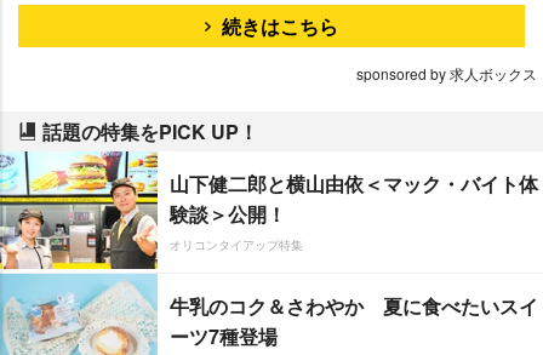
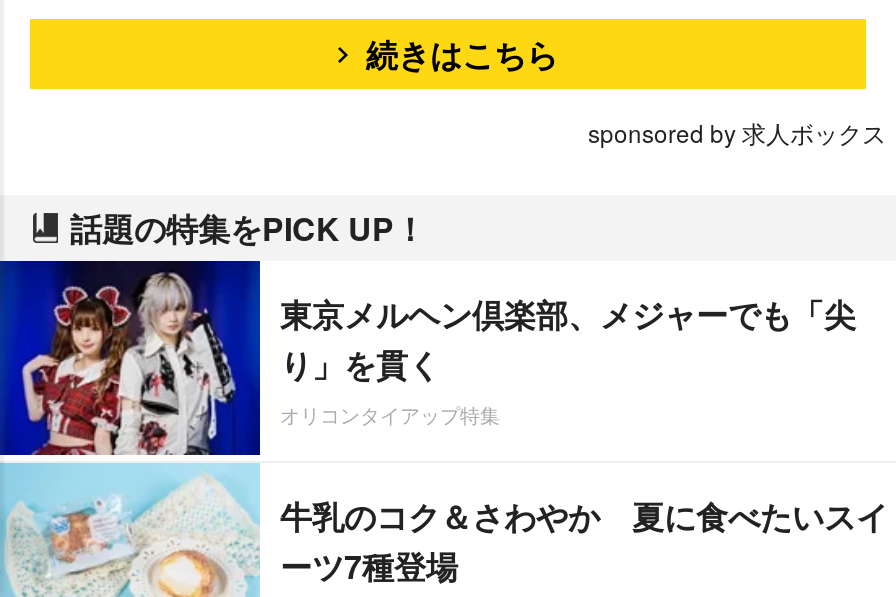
[4,150,538,270] [image] | 山下健二郎と横山由依＜マック・バイト体 | 験談＞公開！ -> [6,259,856,457] [image] | 東京メルヘン倶楽部、メジャーでも「尖 | り」を貫く

